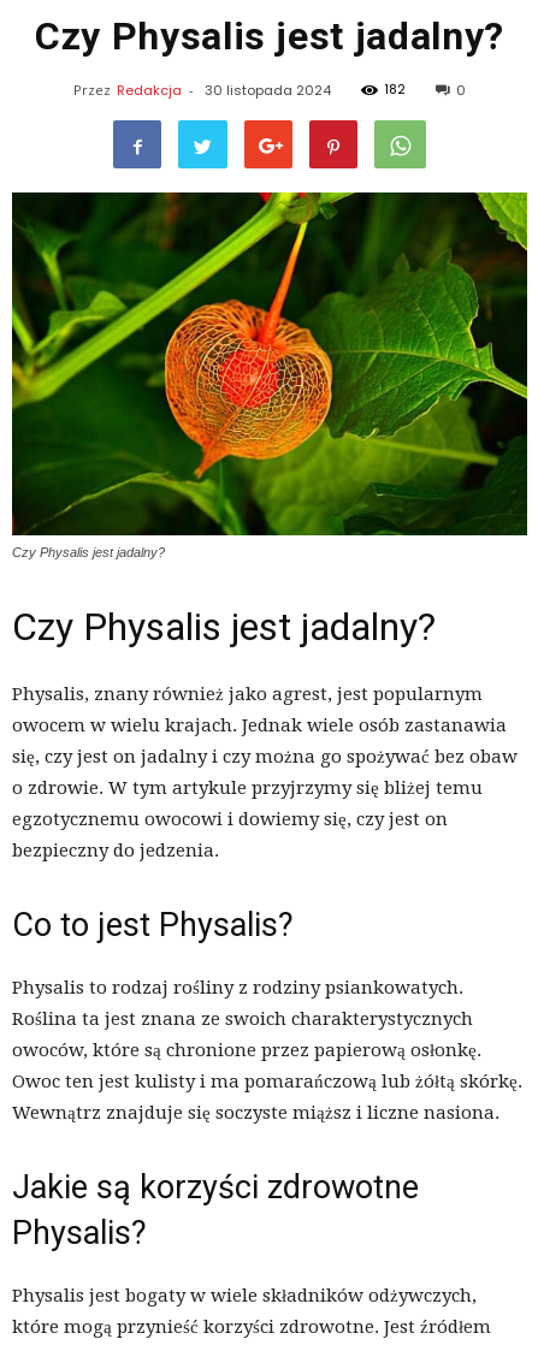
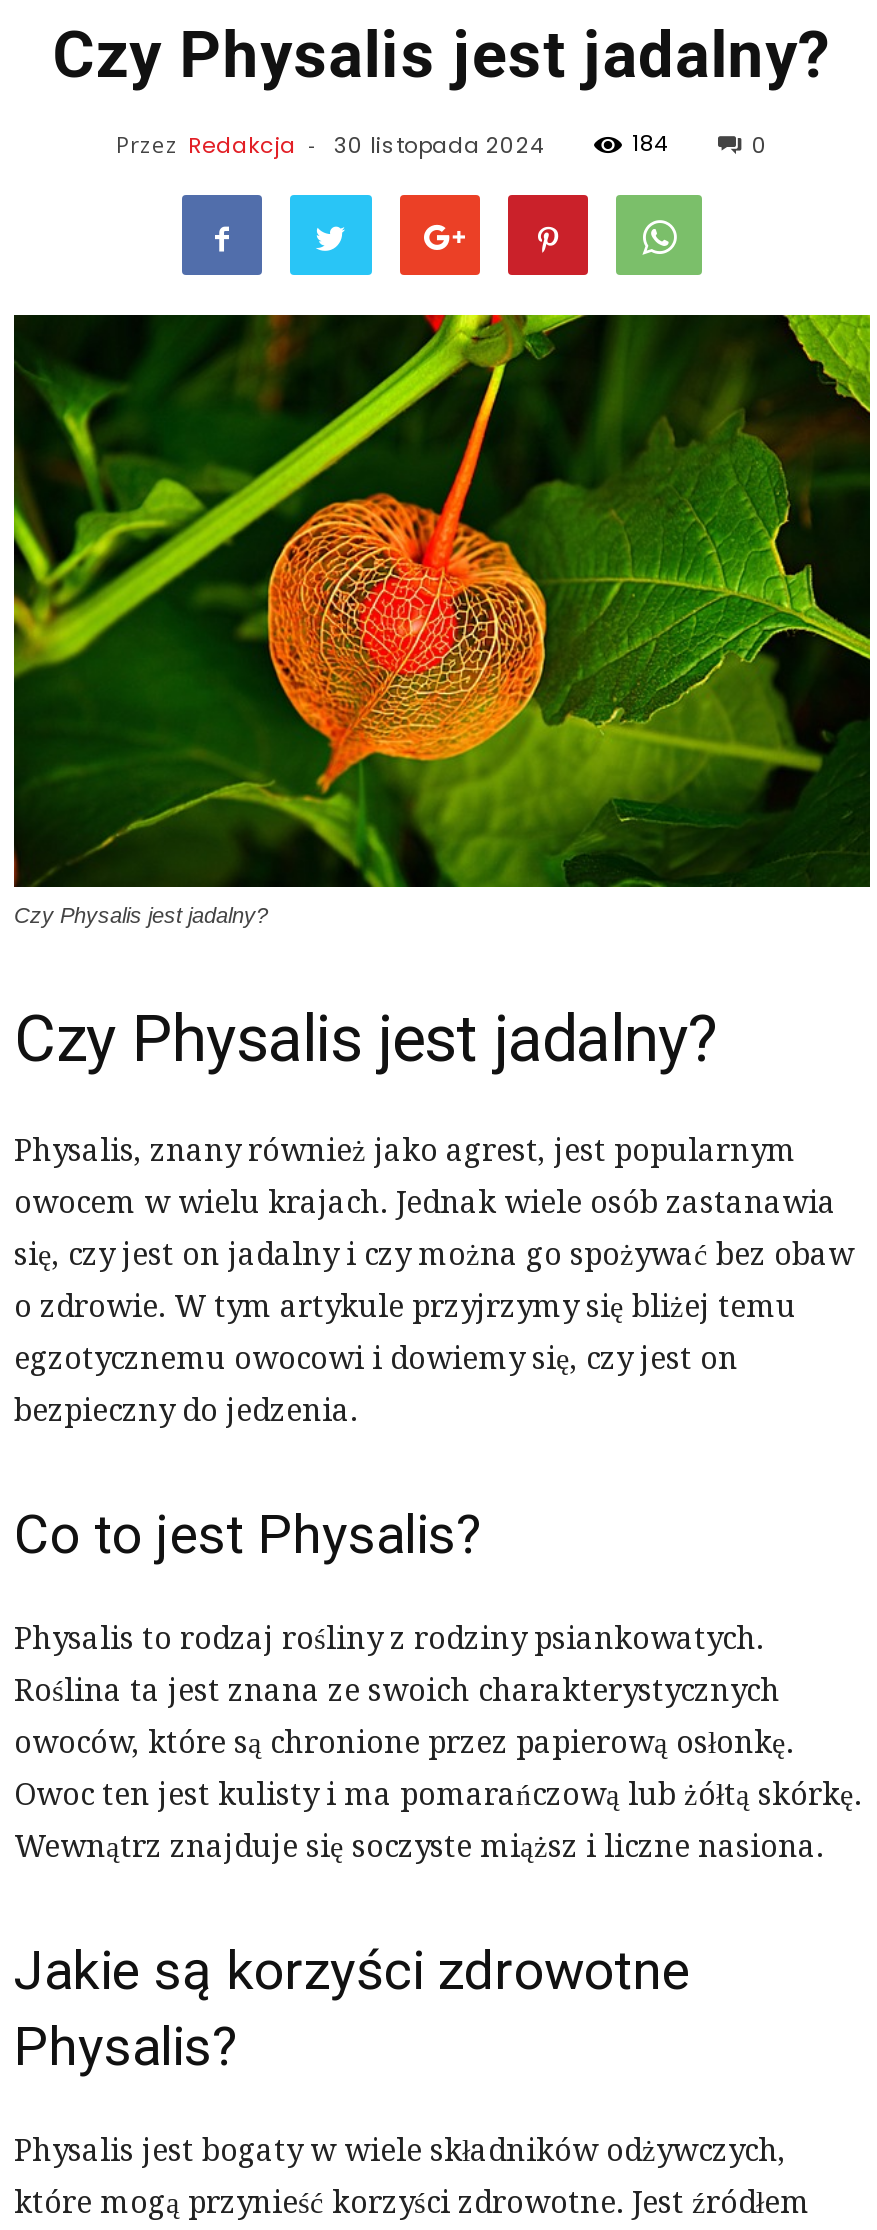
[384,79,406,99] 182 -> [632,127,668,159] 184

